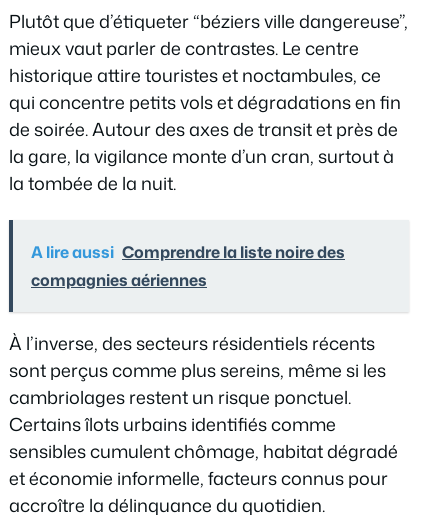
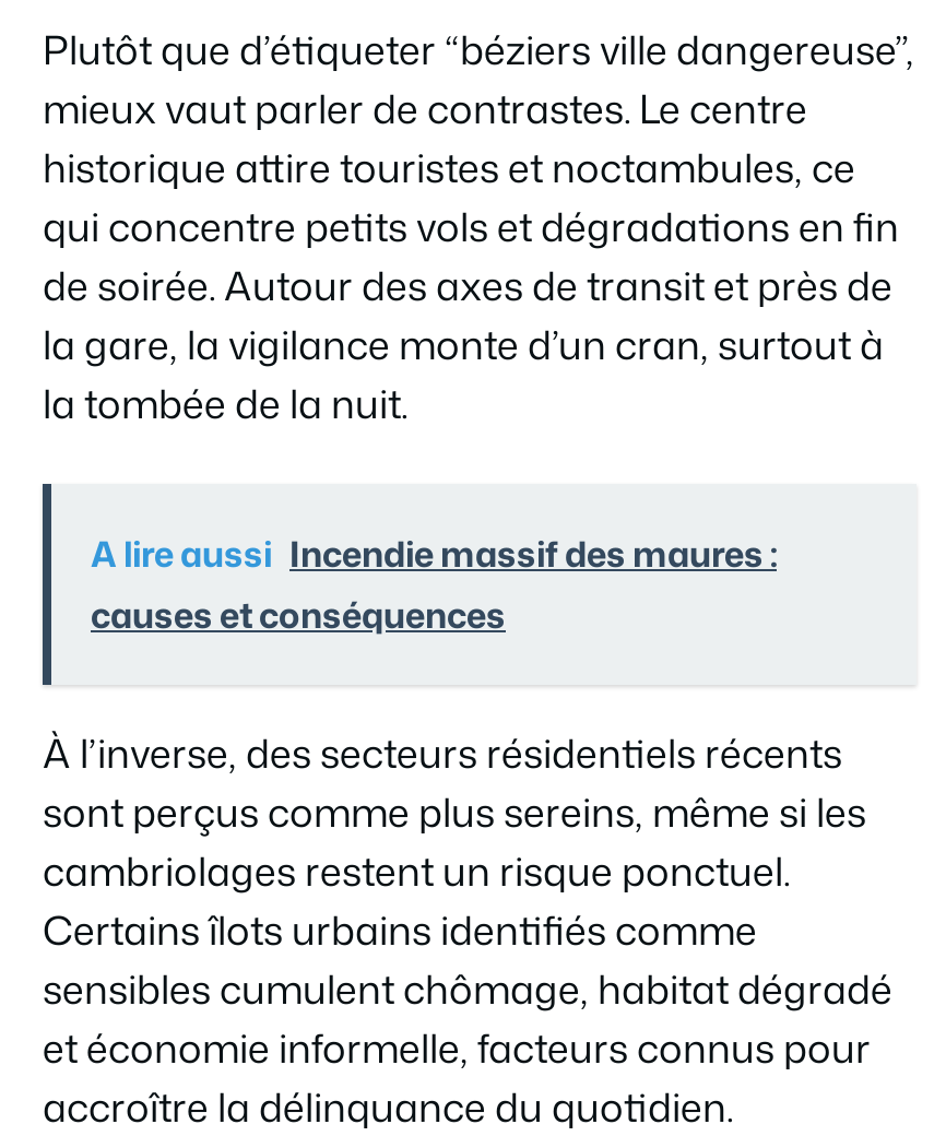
[31,241,345,291] A lire aussi Comprendre la liste noire des | compagnies aériennes -> [91,530,777,639] A lire aussi Incendie massif des maures : | causes et conséquences

